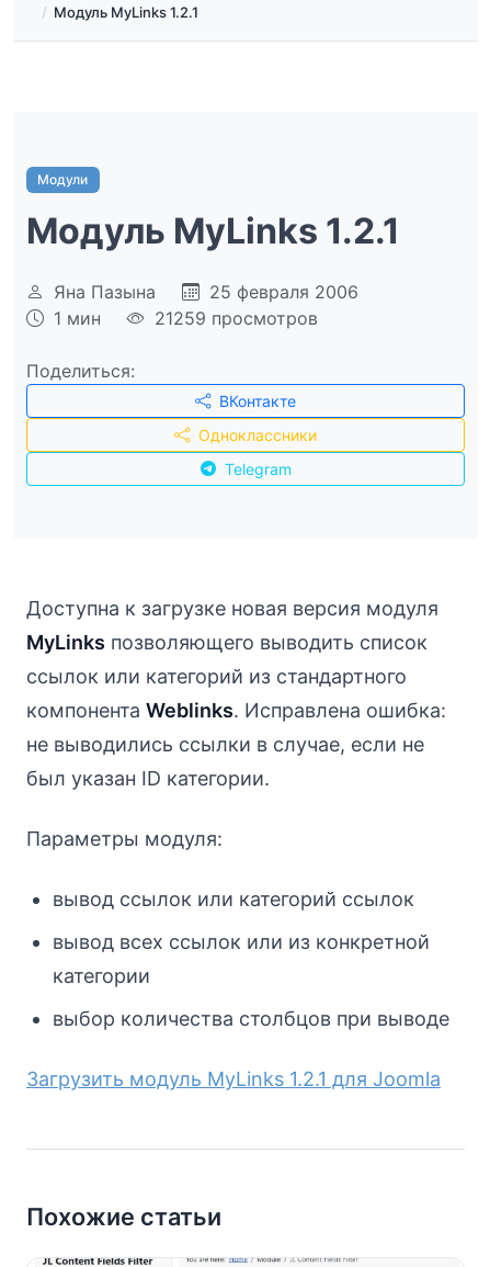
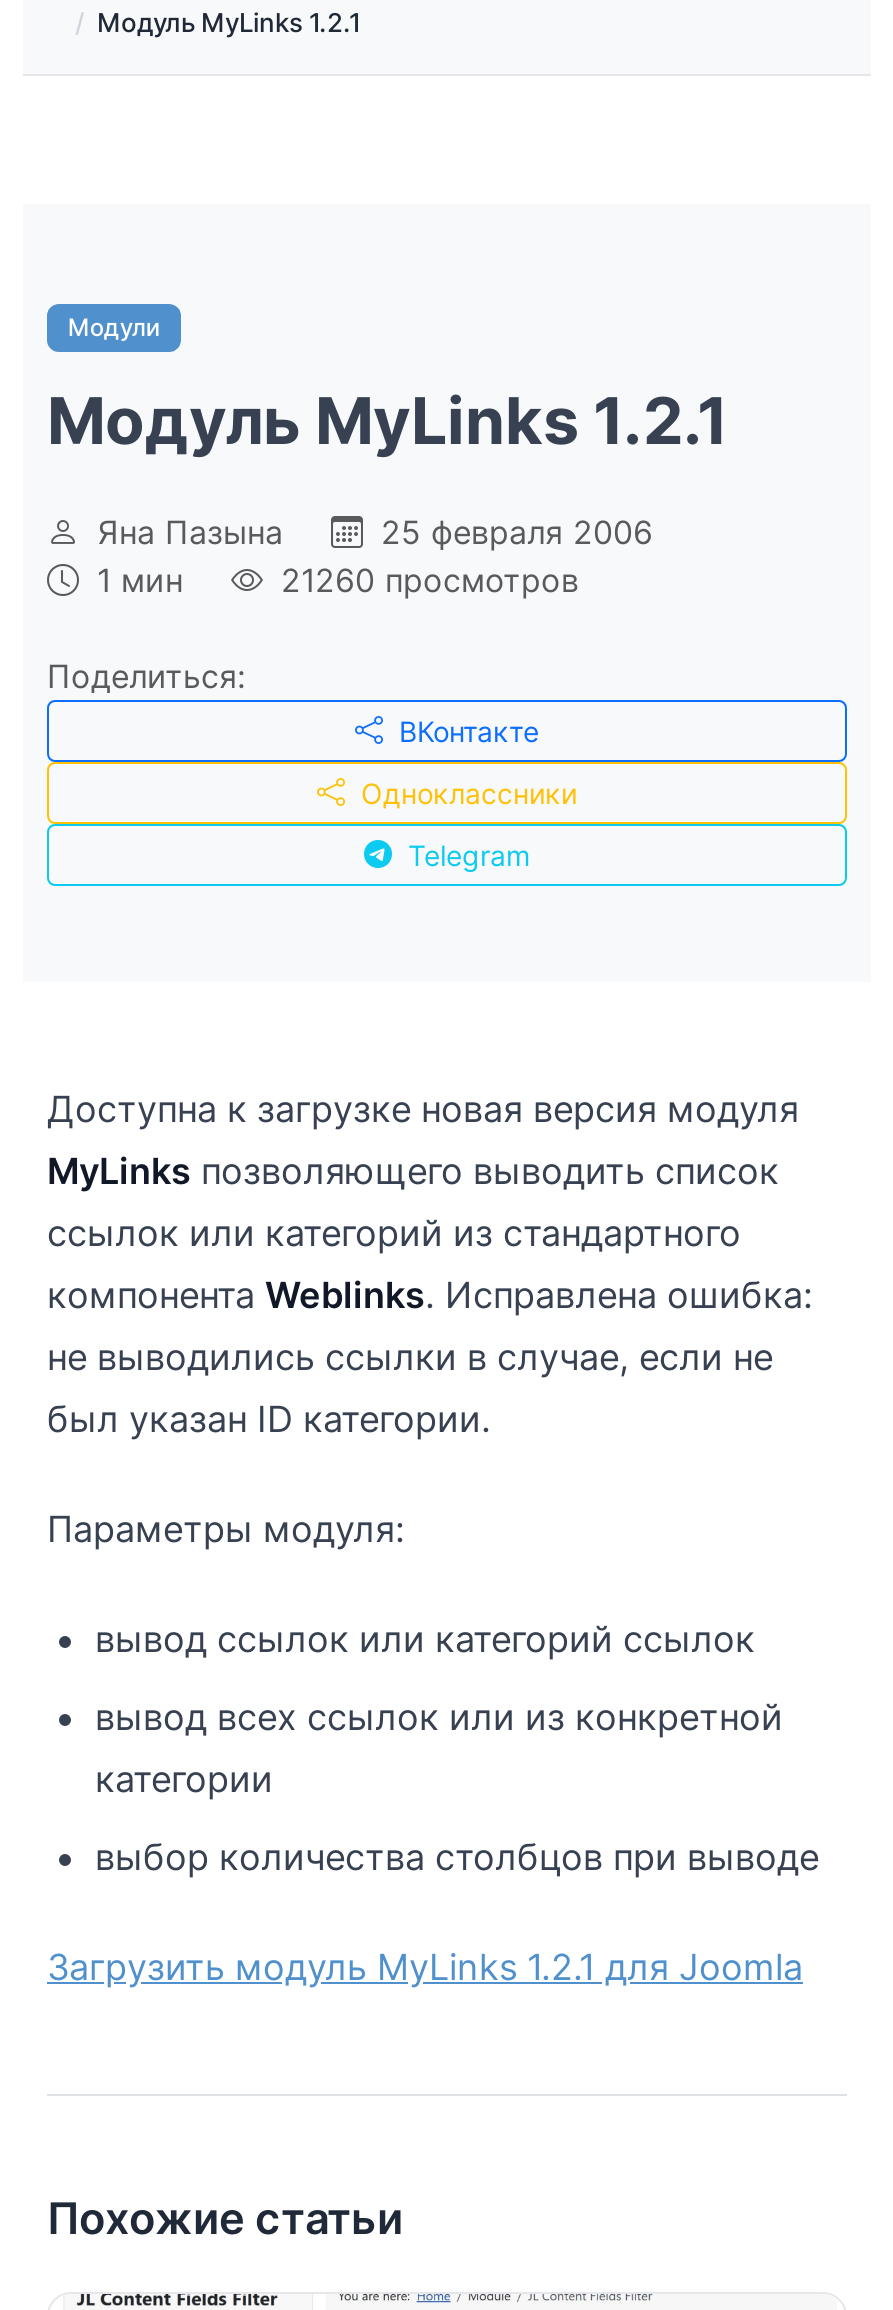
[149,307,318,329] 21259 просмотров -> [271,559,579,599] 21260 просмотров

